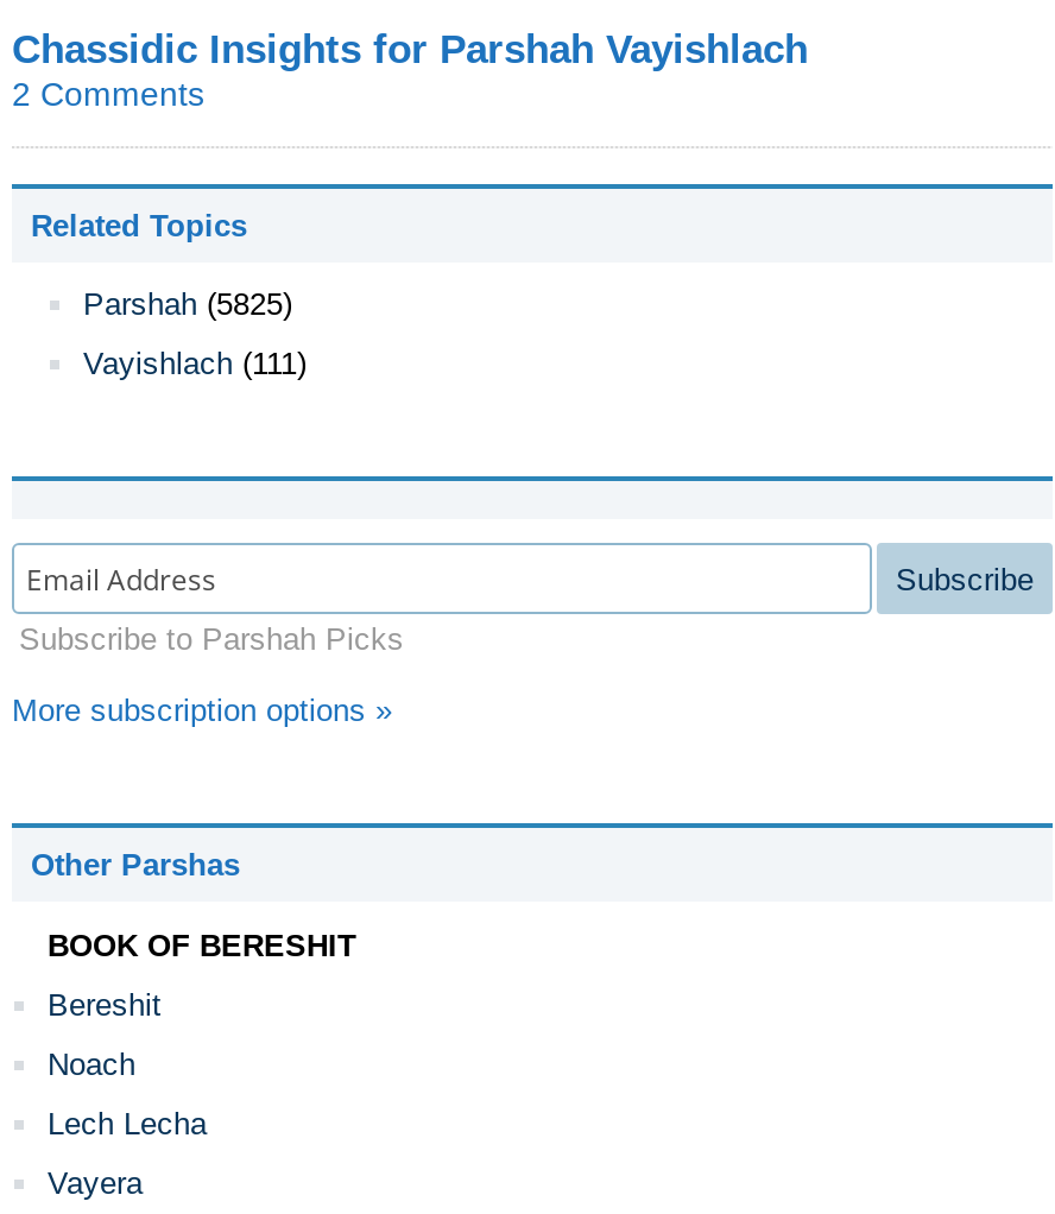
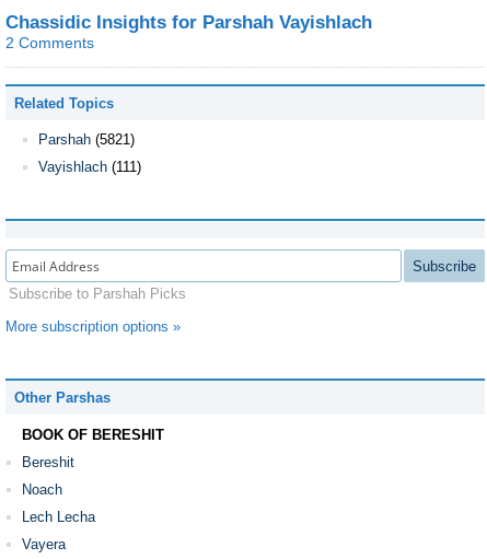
[83,286,292,322] Parshah (5825) -> [38,131,135,148] Parshah (5821)

